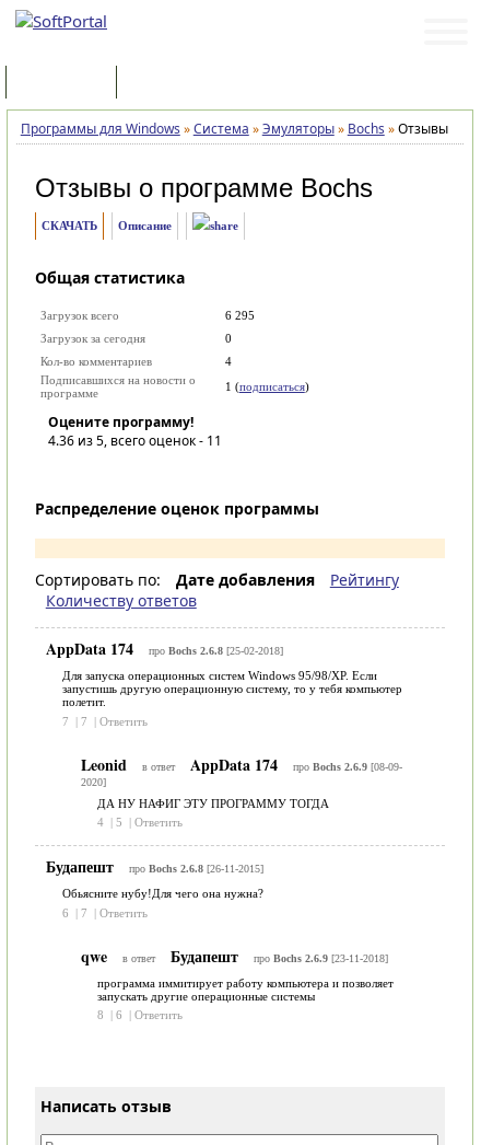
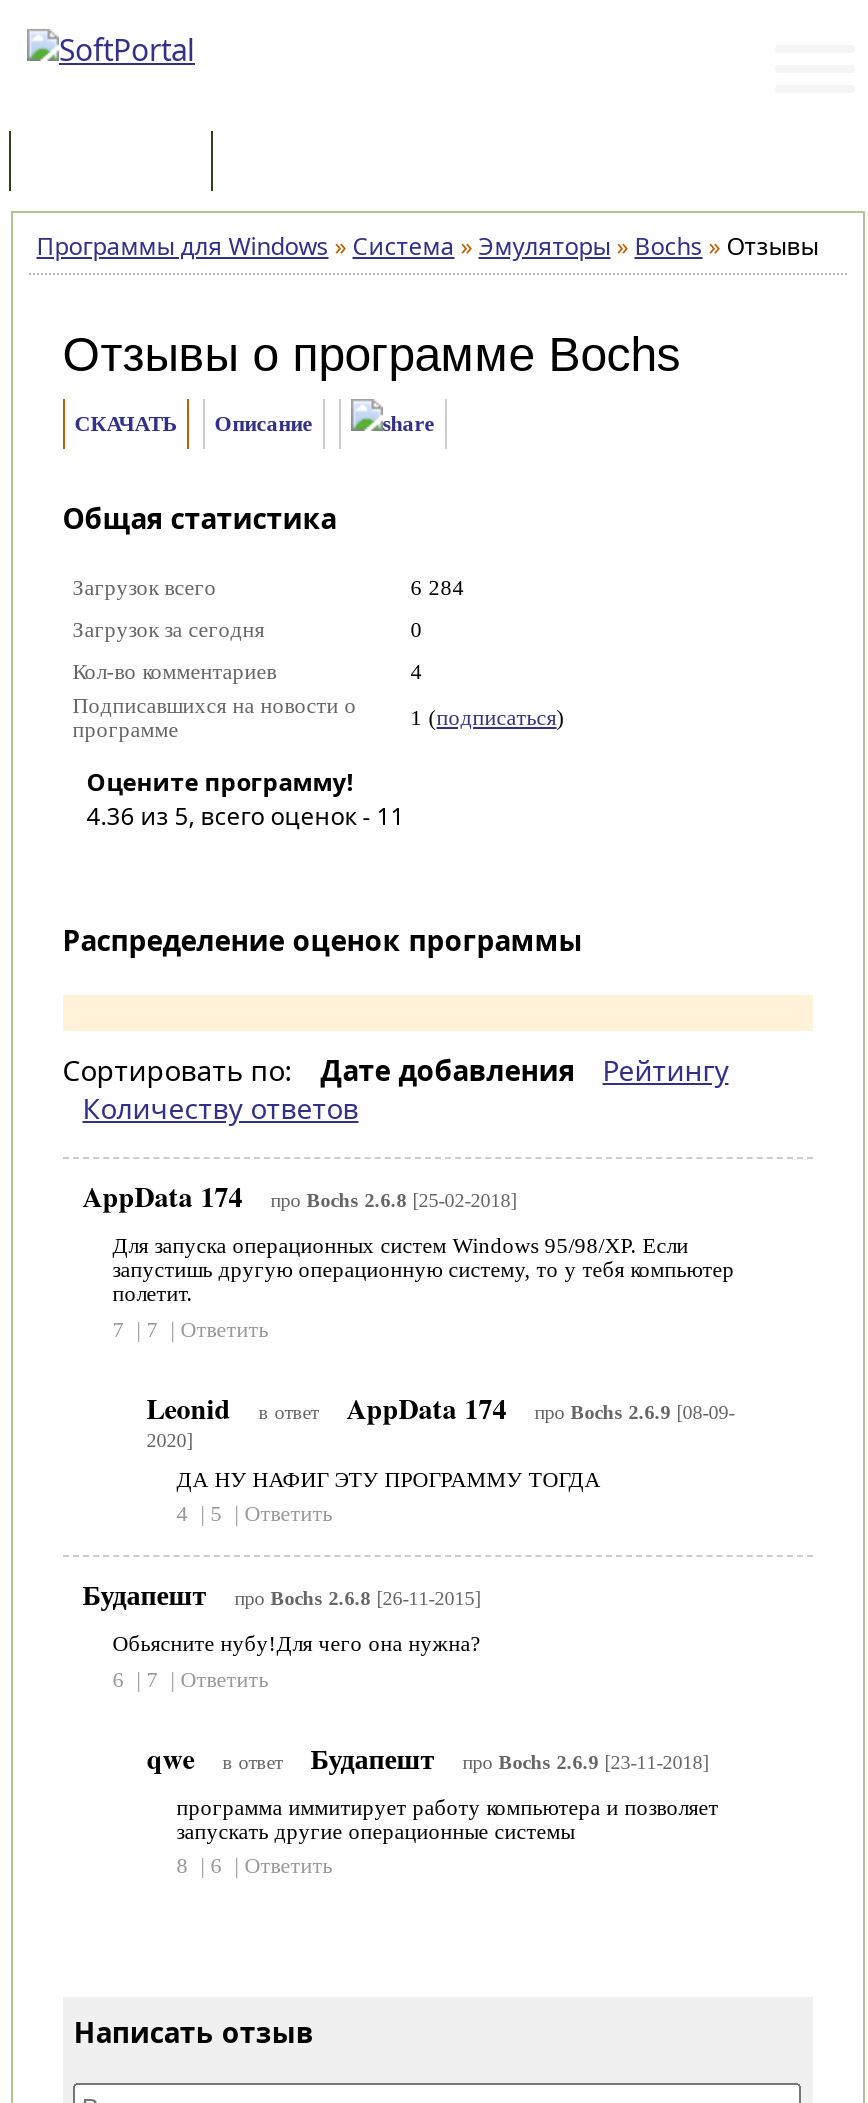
[225,309,254,322] 6 295 -> [411,575,465,599] 6 284

